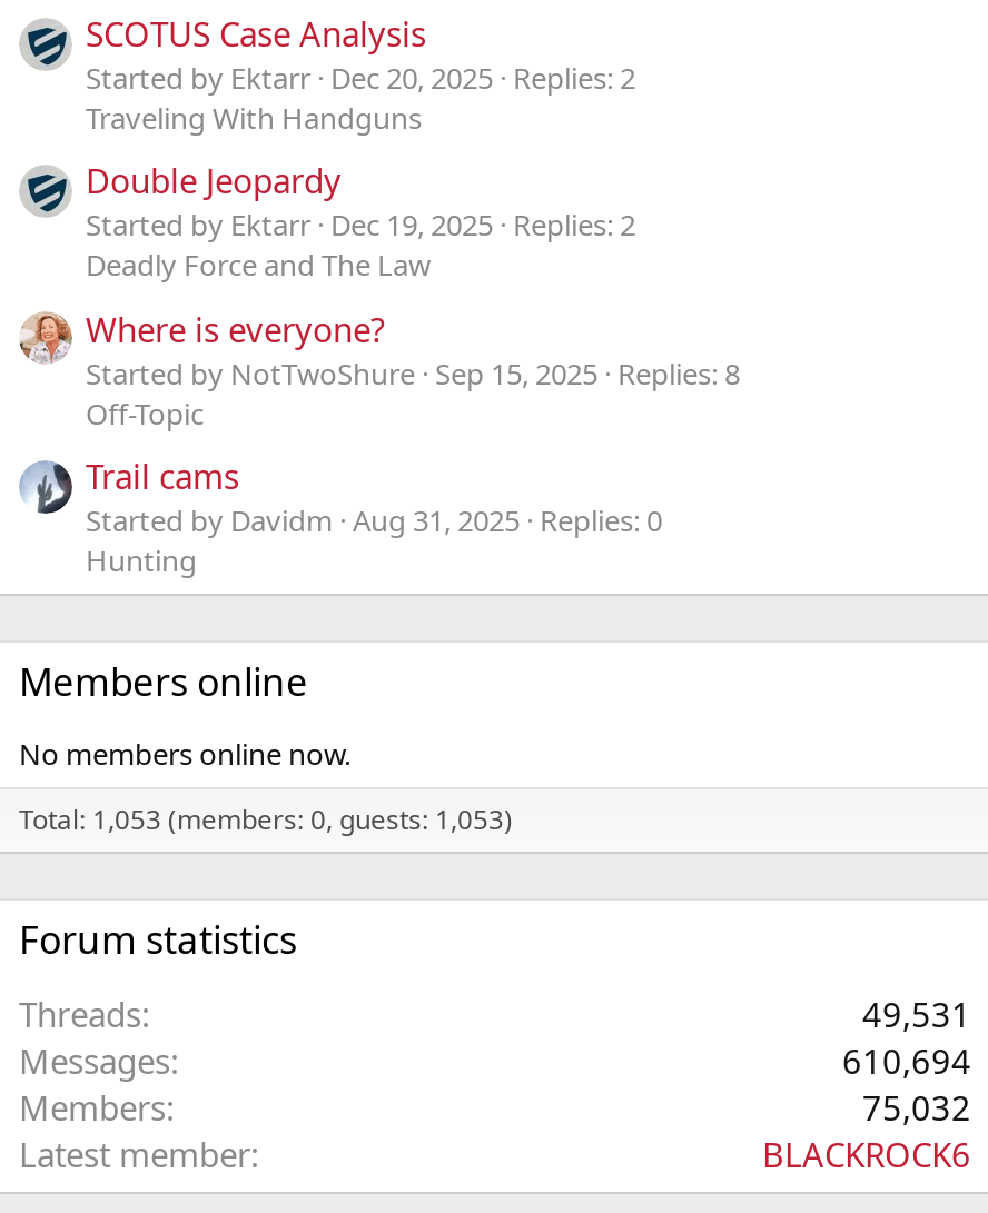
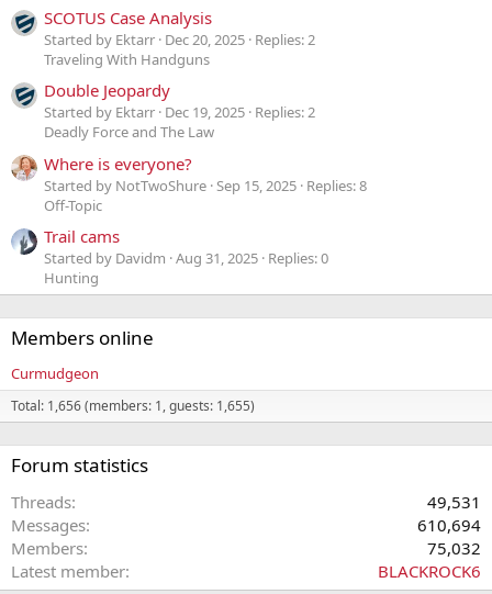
[19,734,350,774] No members online now. -> [11,364,99,383] Curmudgeon
[19,801,513,839] Total: 1,053 (members: 0, guests: 1,053) -> [11,396,255,415] Total: 1,656 (members: 1, guests: 1,655)

